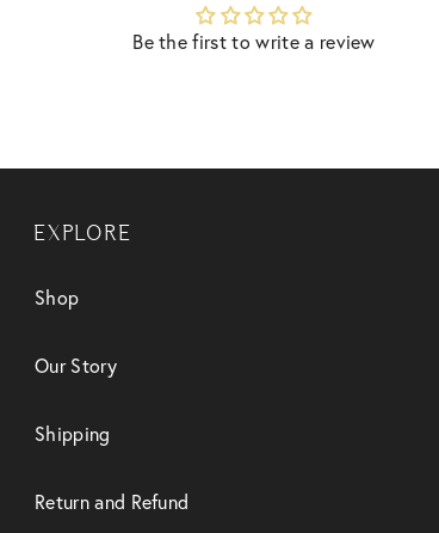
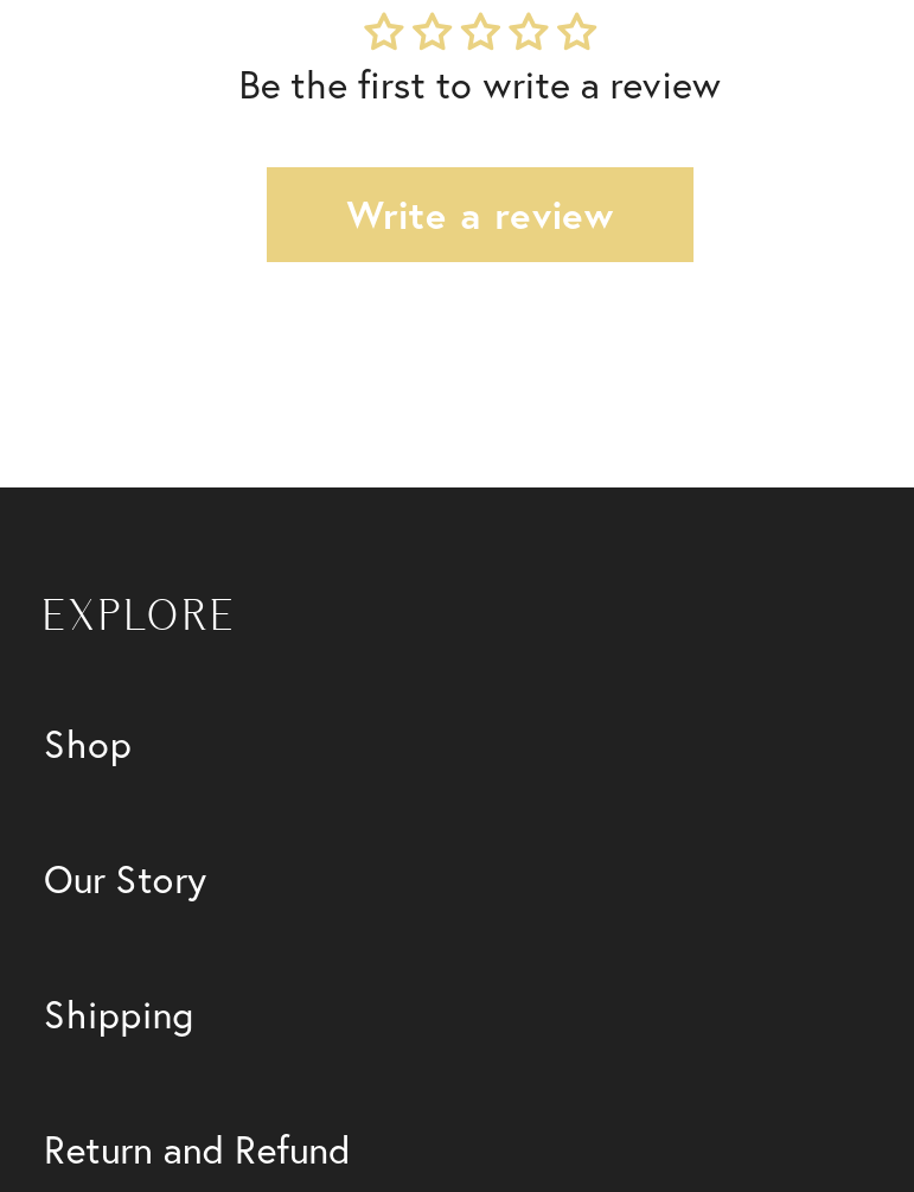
none -> [347,190,613,240] Write a review

